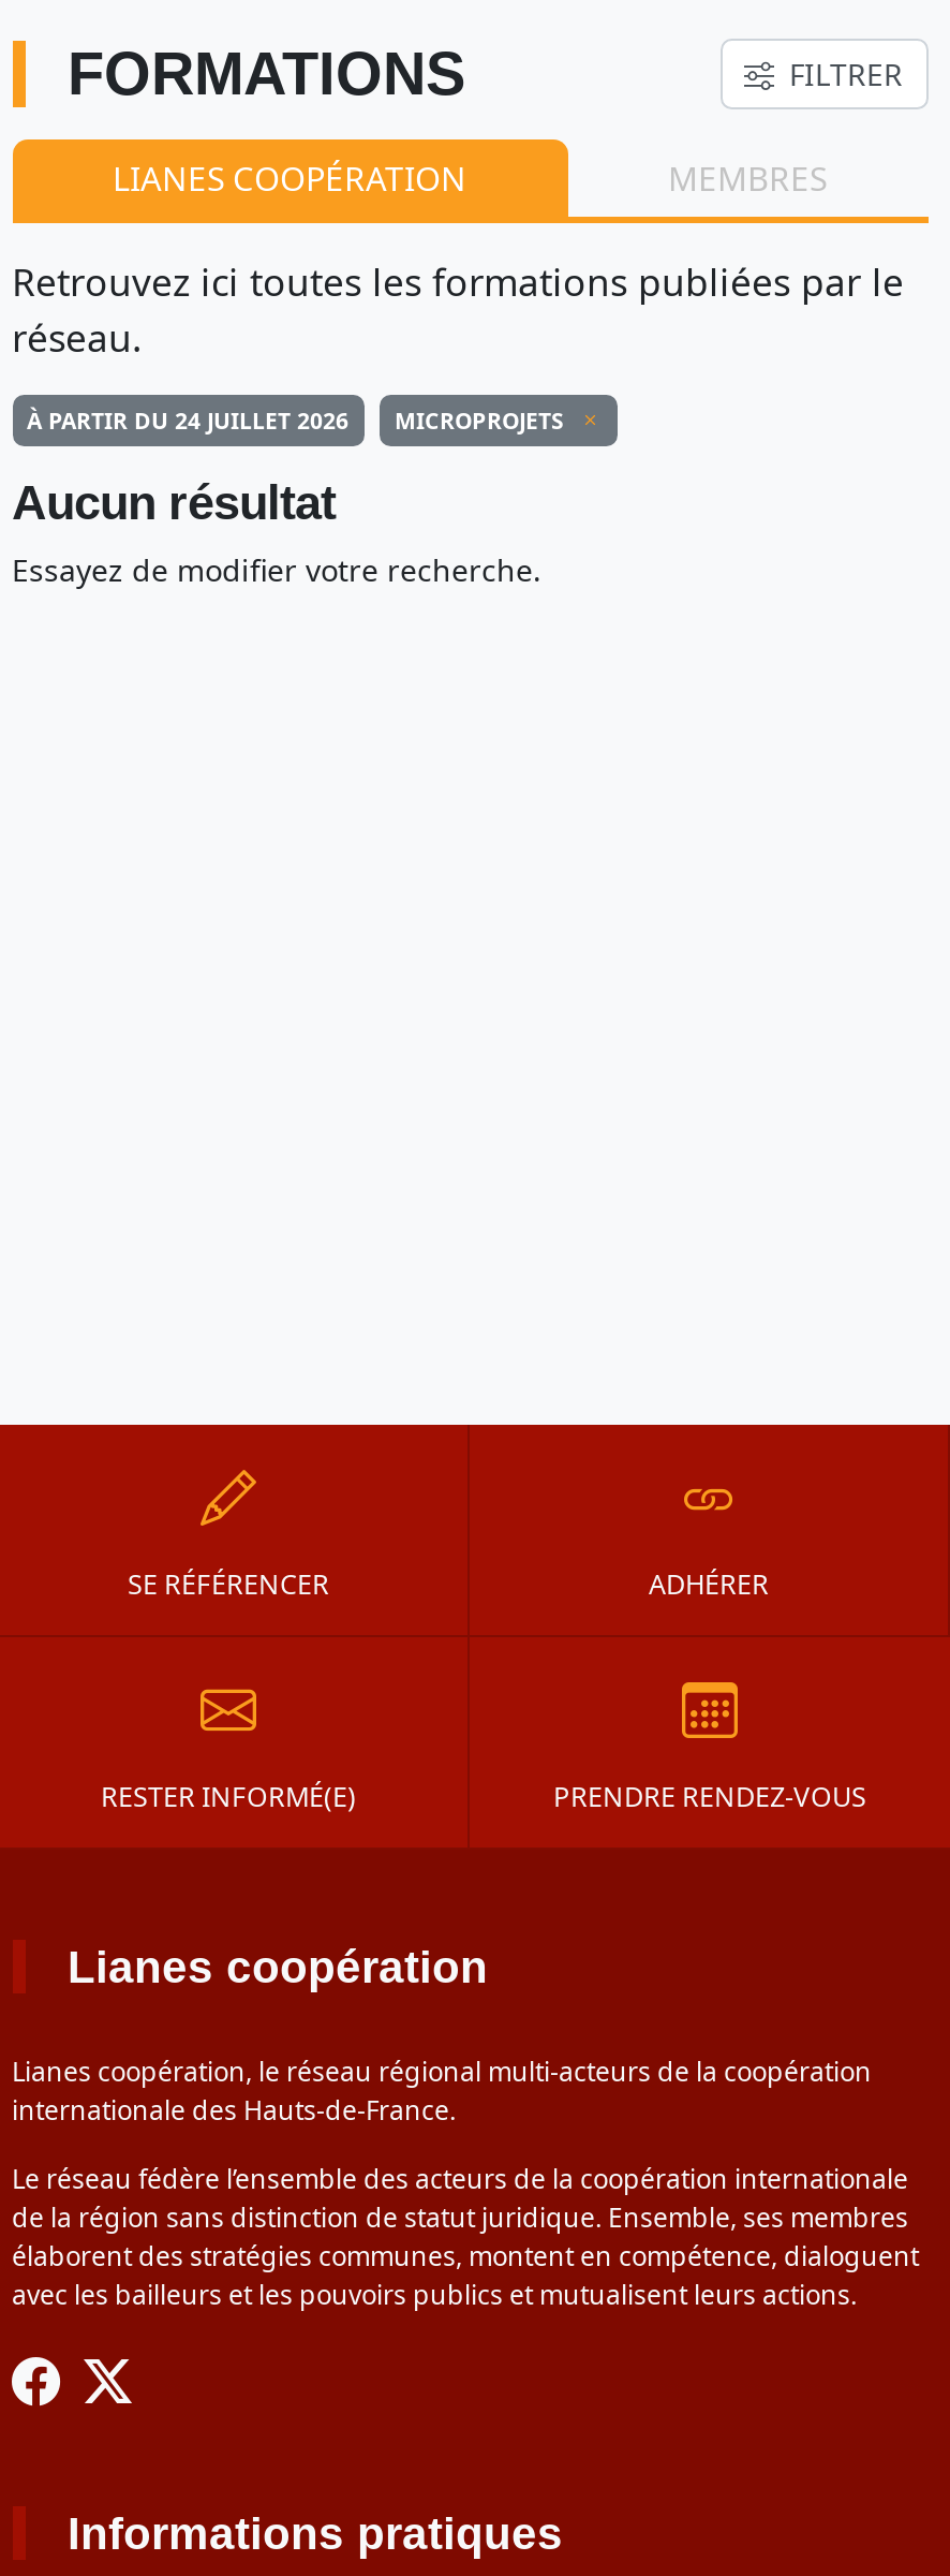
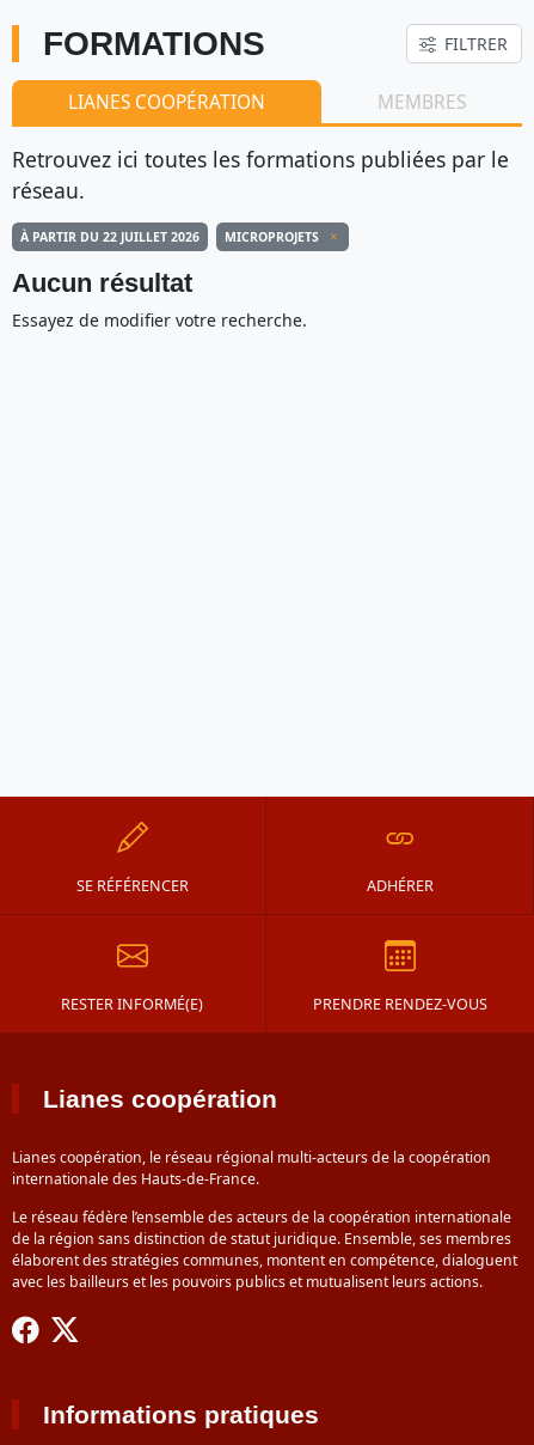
[27,406,348,436] À PARTIR DU 24 JUILLET 2026 -> [20,228,199,245] À PARTIR DU 22 JUILLET 2026

